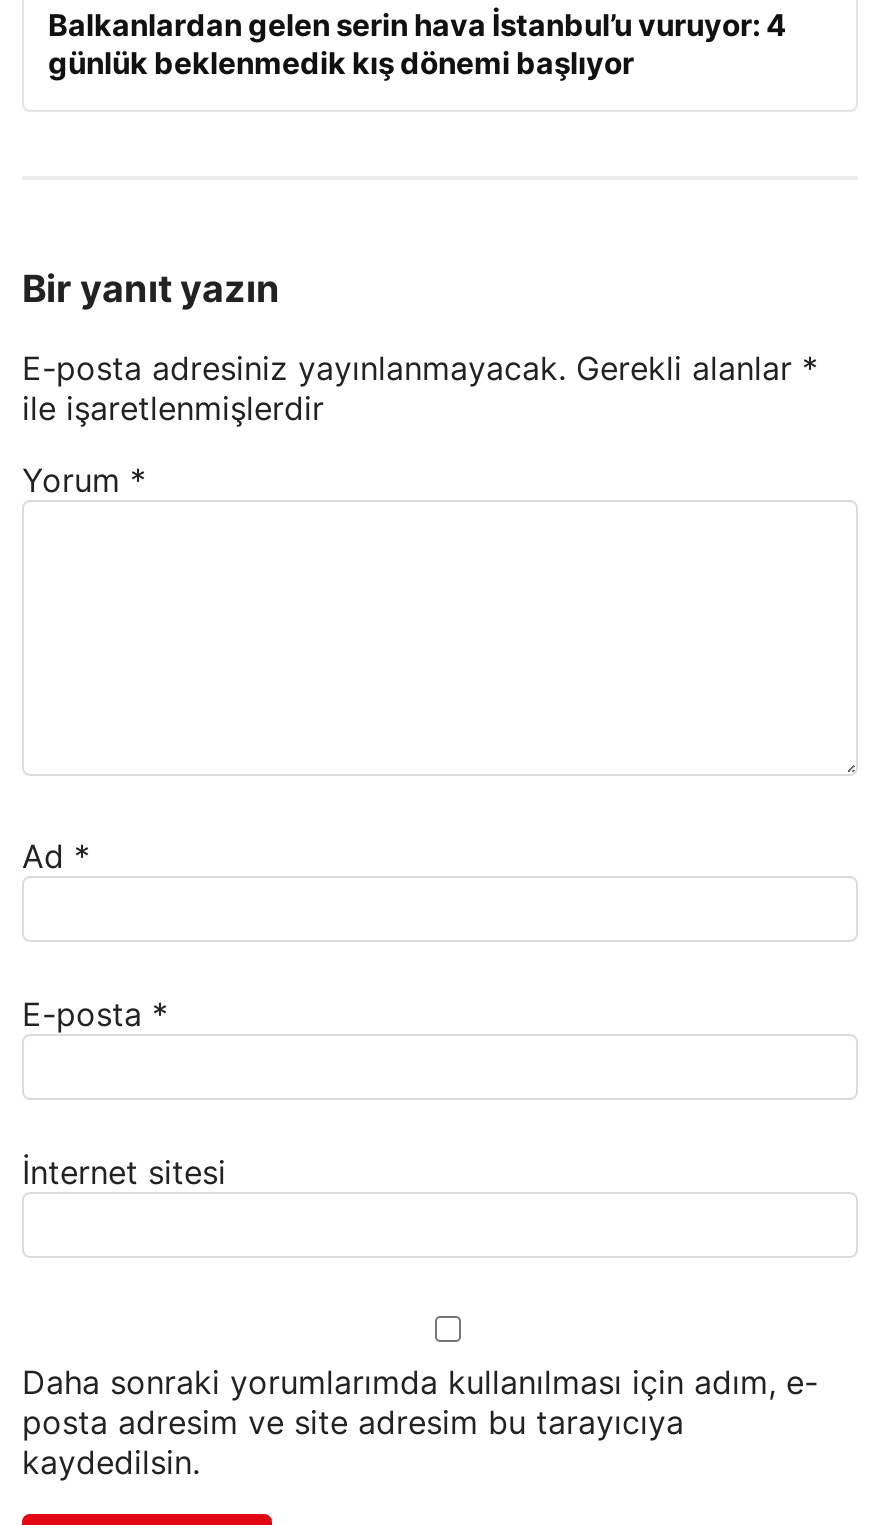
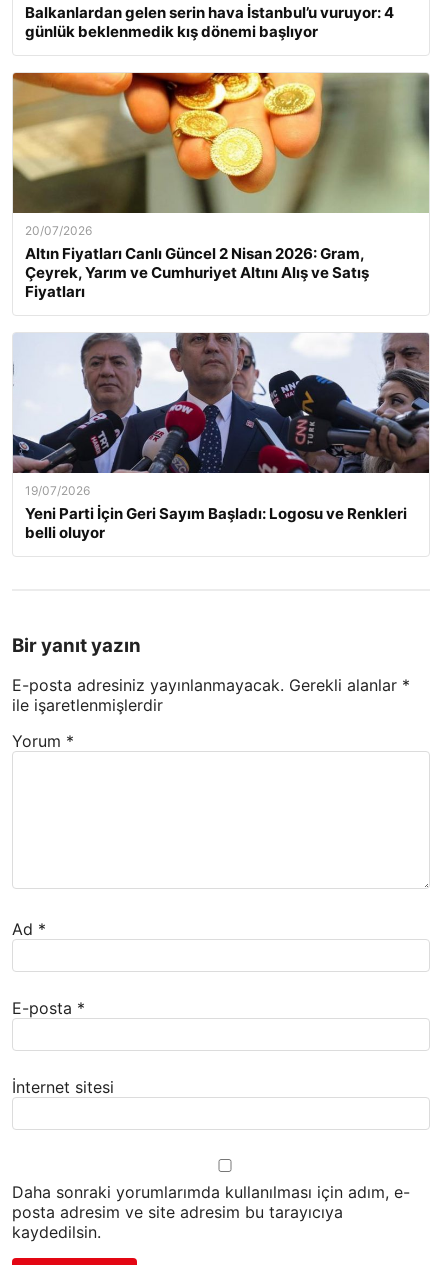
none -> [12,72,430,301] [image] | 20/07/2026 | Altın Fiyatları Canlı Güncel 2 Nisan 2026: Gram, | Çeyrek, Yarım ve Cumhuriyet Altını Alış ve Satış | Fiyatları
none -> [12,332,430,542] [image] | 19/07/2026 | Yeni Parti İçin Geri Sayım Başladı: Logosu ve Renkleri | belli oluyor

